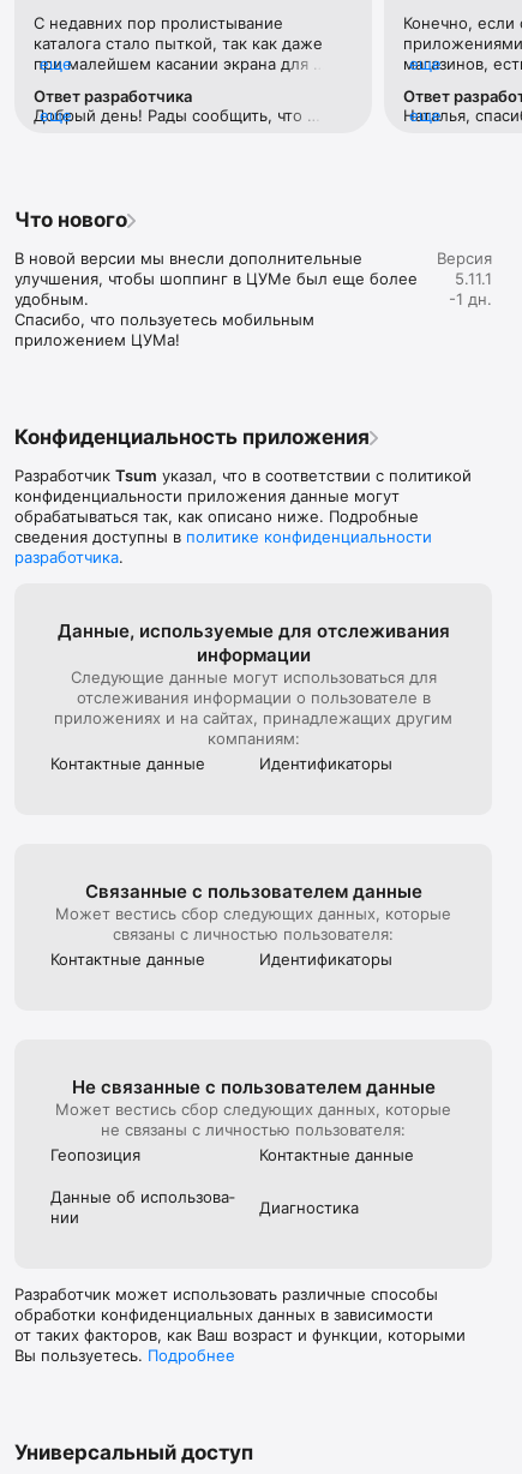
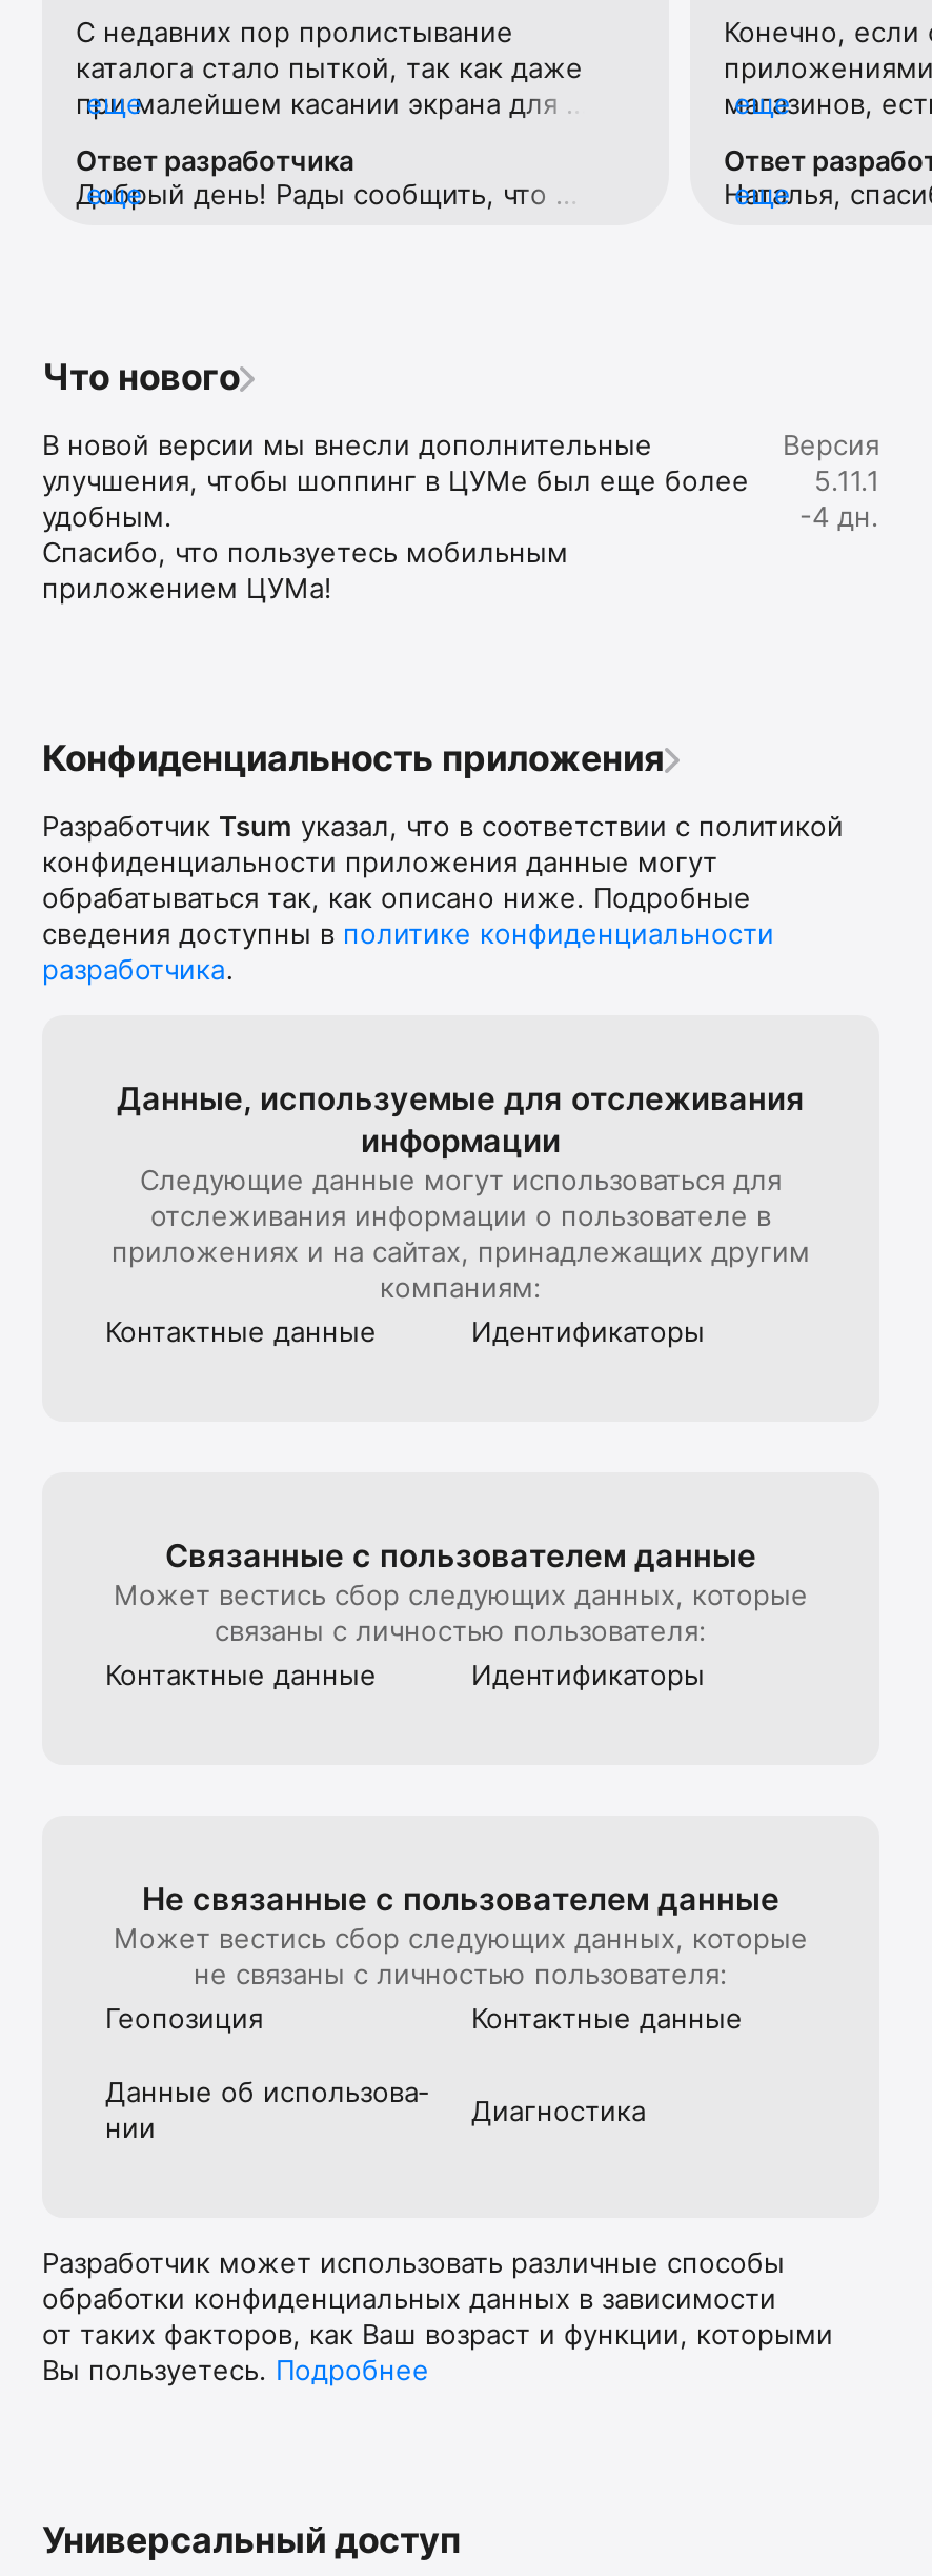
[449,289,492,309] -1 дн. -> [799,499,879,533] -4 дн.

